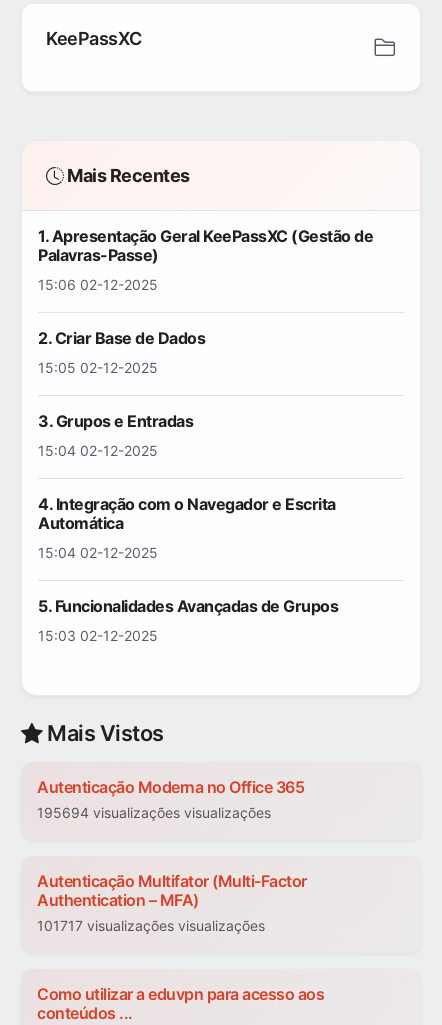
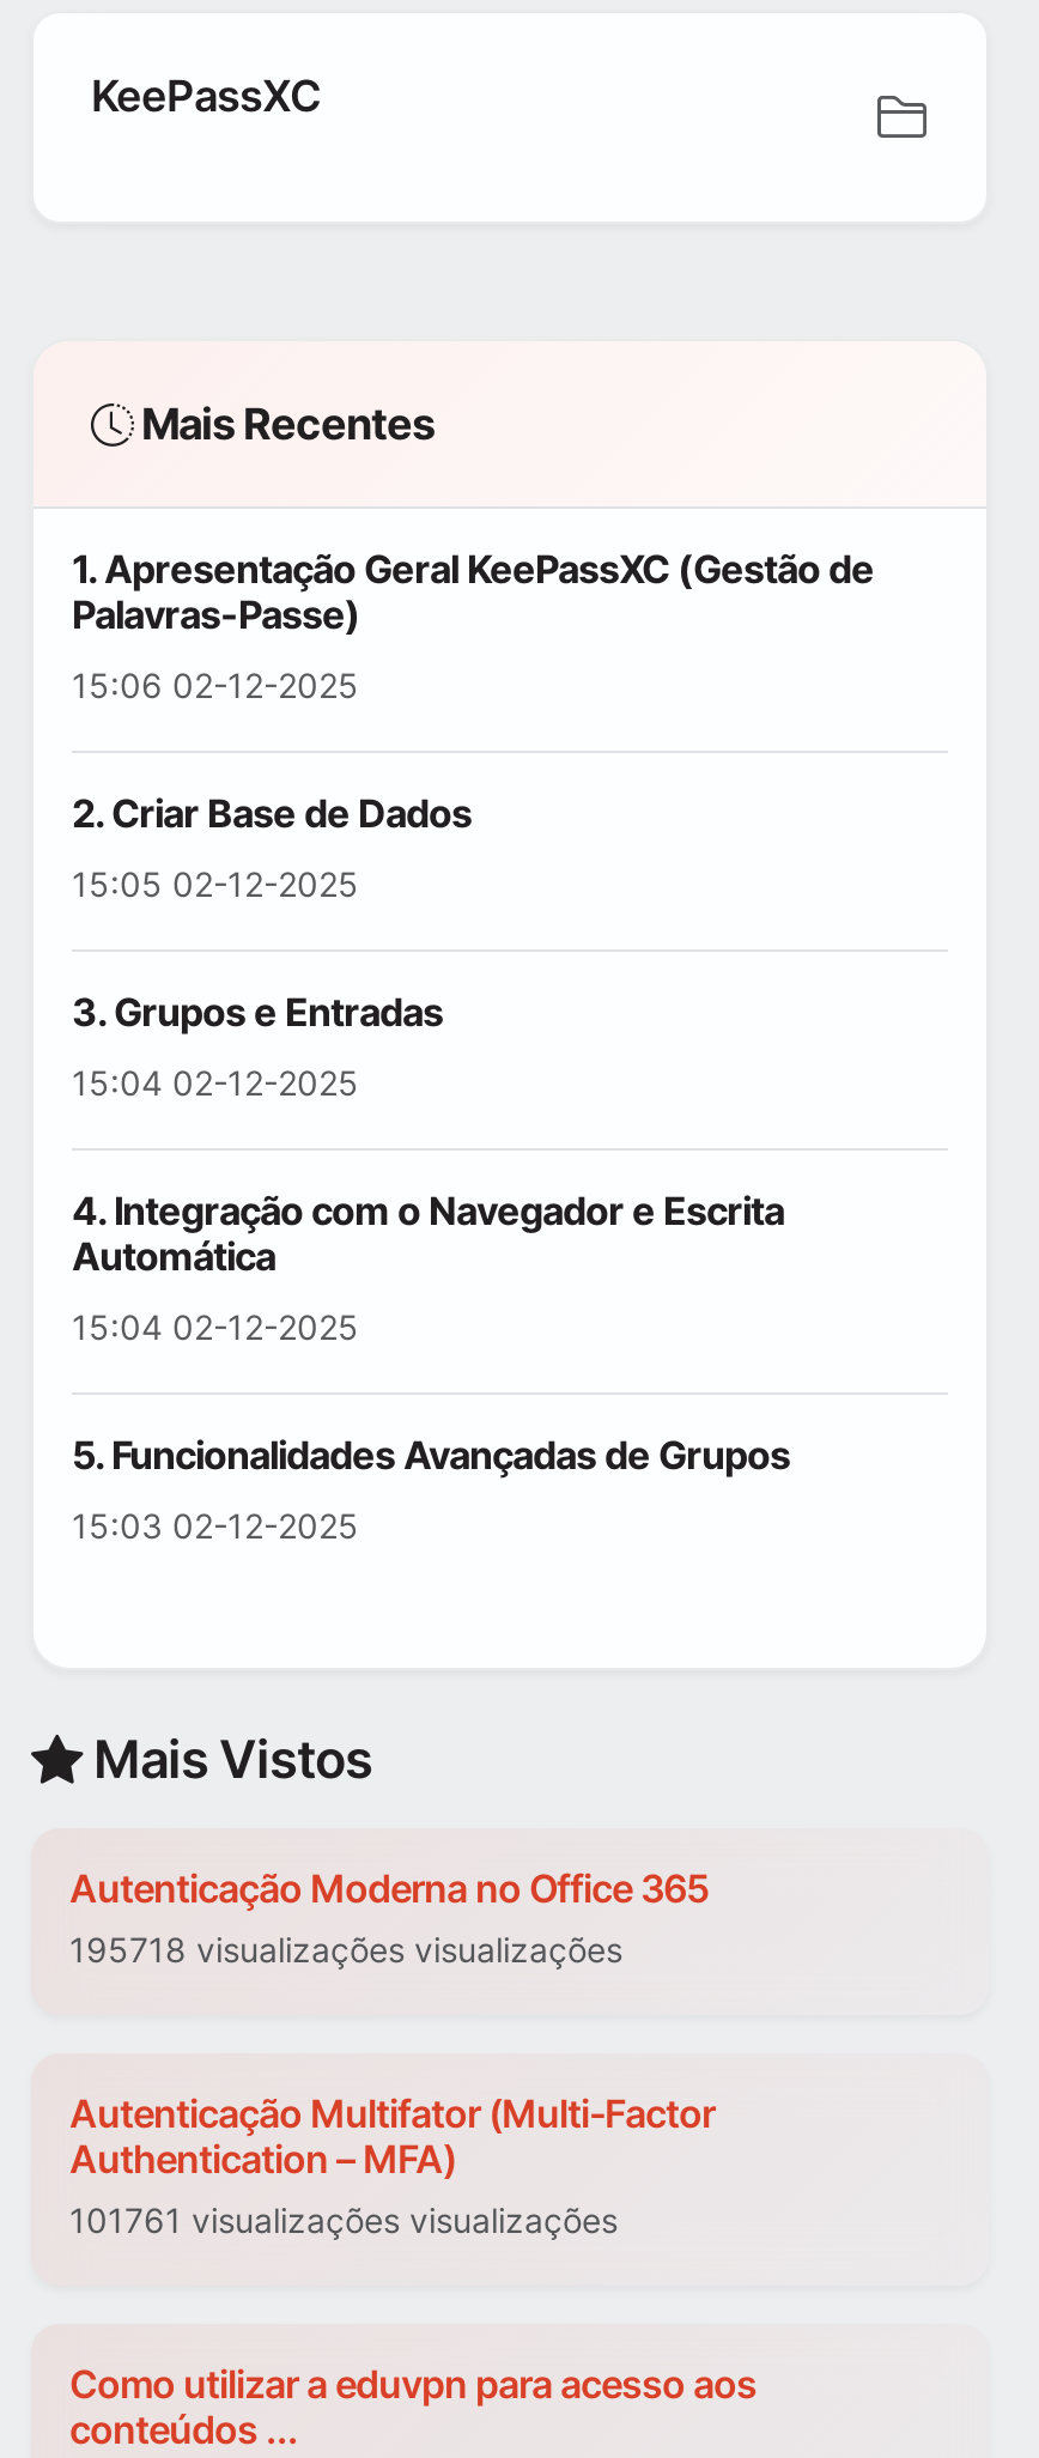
[37,804,271,821] 195694 visualizações visualizações -> [69,1930,622,1971] 195718 visualizações visualizações
[37,917,265,934] 101717 visualizações visualizações -> [69,2201,618,2241] 101761 visualizações visualizações

